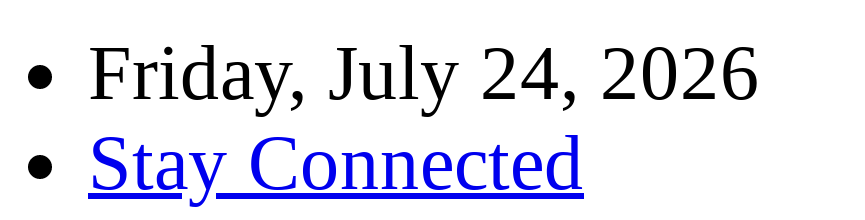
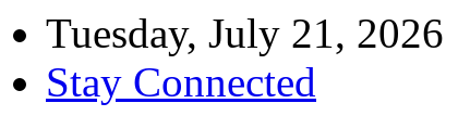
[88,29,760,115] Friday, July 24, 2026 -> [46,10,444,56] Tuesday, July 21, 2026

